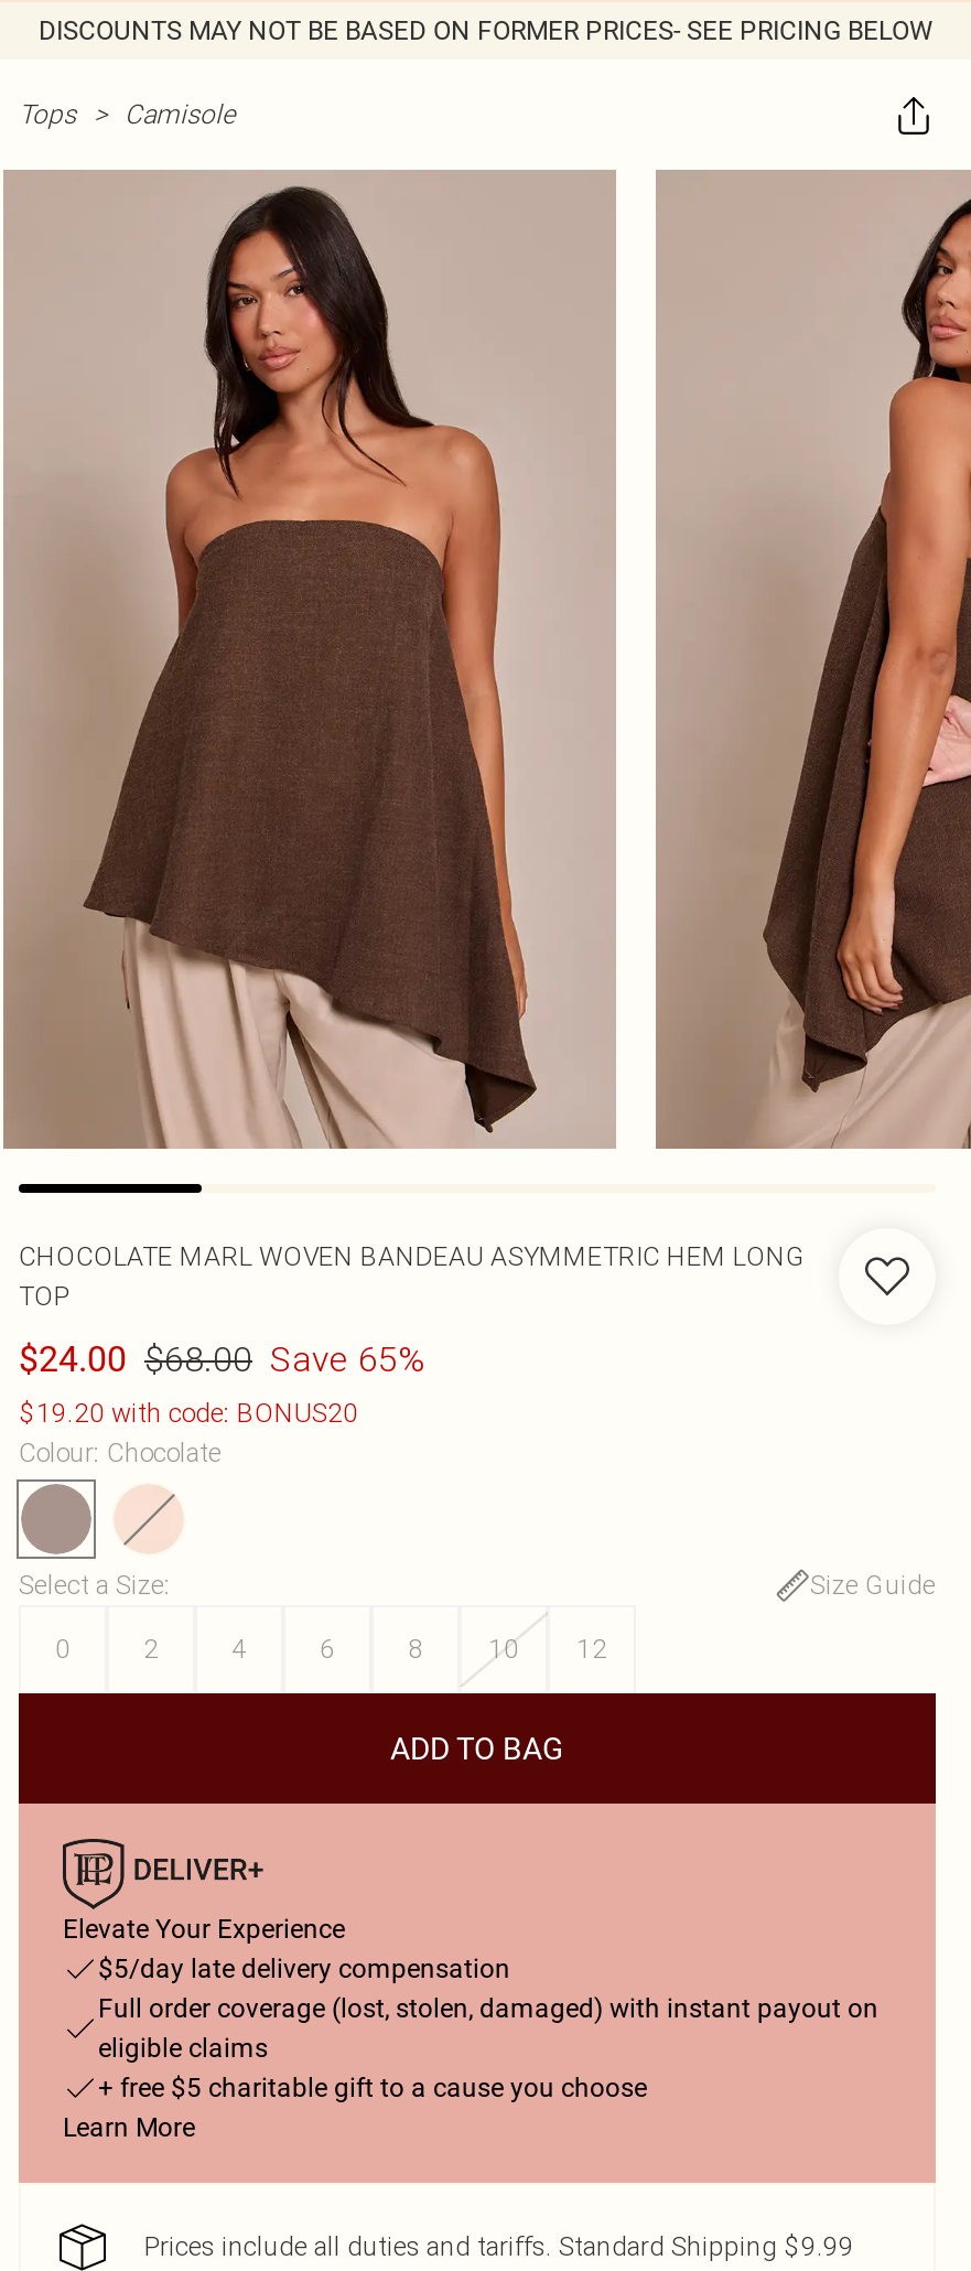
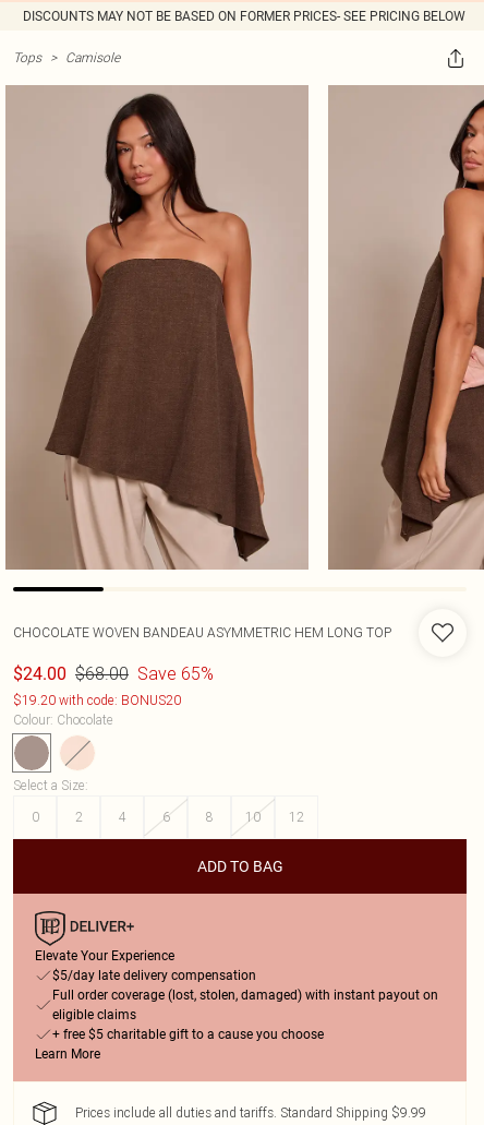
[19,1239,806,1312] CHOCOLATE MARL WOVEN BANDEAU ASYMMETRIC HEM LONG | TOP -> [13,624,391,641] CHOCOLATE WOVEN BANDEAU ASYMMETRIC HEM LONG TOP
[810,1568,936,1601] Size Guide -> none

